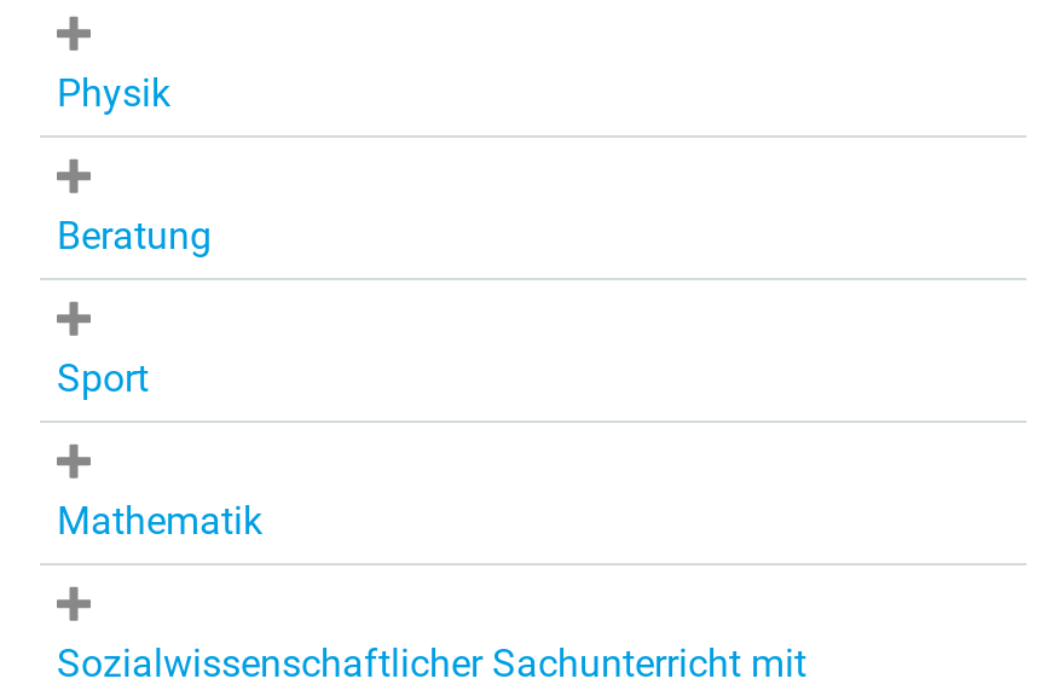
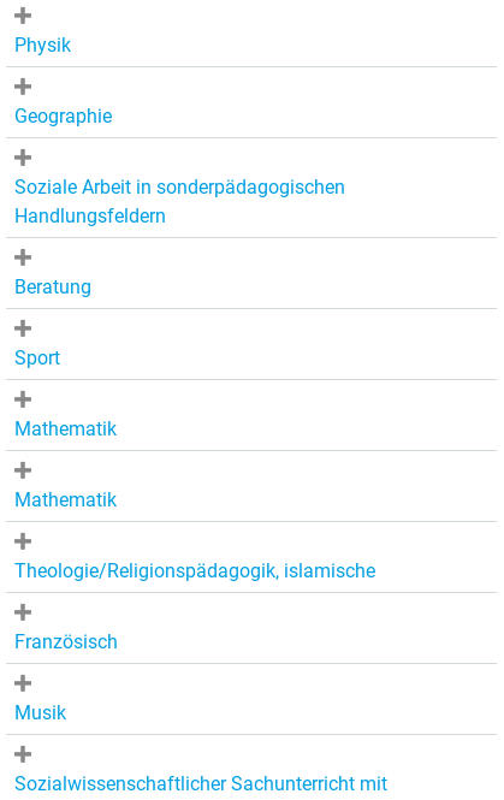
none -> [14,105,345,228] Geographie | Soziale Arbeit in sonderpädagogischen | Handlungsfeldern
none -> [14,489,375,725] Mathematik | Theologie/Religionspädagogik, islamische | Französisch | Musik

